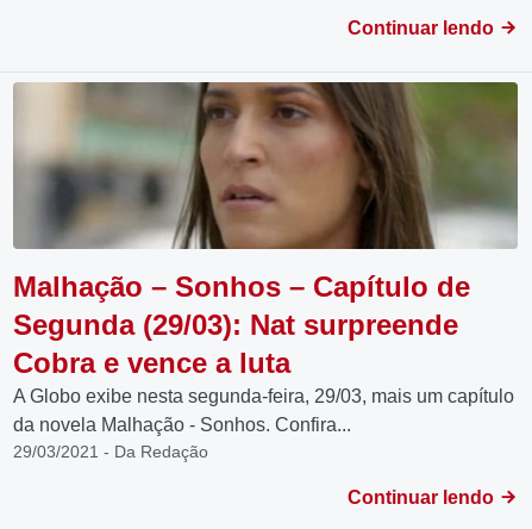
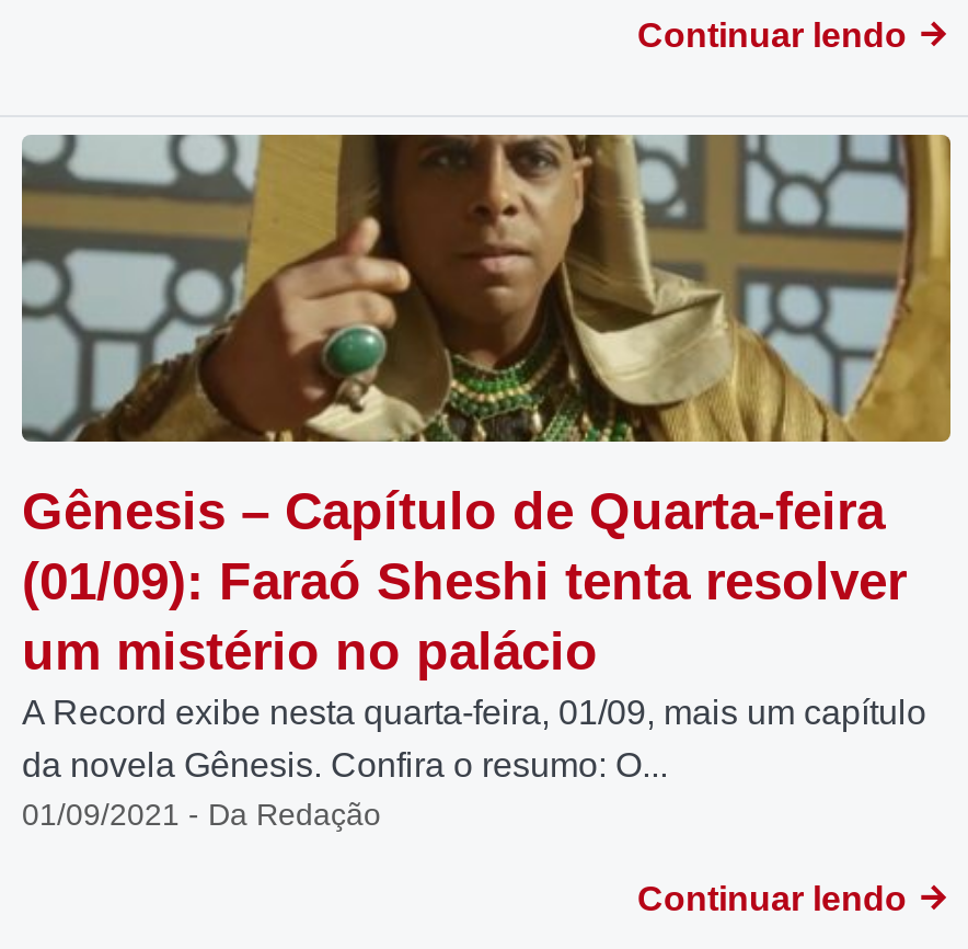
[13,81,518,461] [image] | Malhação – Sonhos – Capítulo de | Segunda (29/03): Nat surpreende | Cobra e vence a luta | A Globo exibe nesta segunda-feira, 29/03, mais um capítulo | da novela Malhação - Sonhos. Confira... | 29/03/2021 - Da Redação -> [22,133,953,832] [image] | Gênesis – Capítulo de Quarta-feira | (01/09): Faraó Sheshi tenta resolver | um mistério no palácio | A Record exibe nesta quarta-feira, 01/09, mais um capítulo | da novela Gênesis. Confira o resumo: O... | 01/09/2021 - Da Redação

